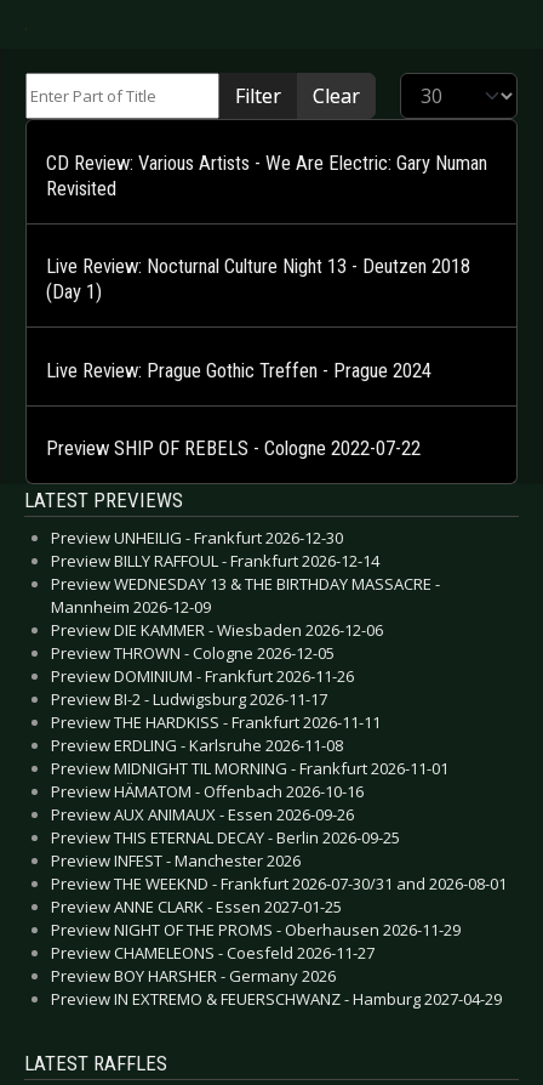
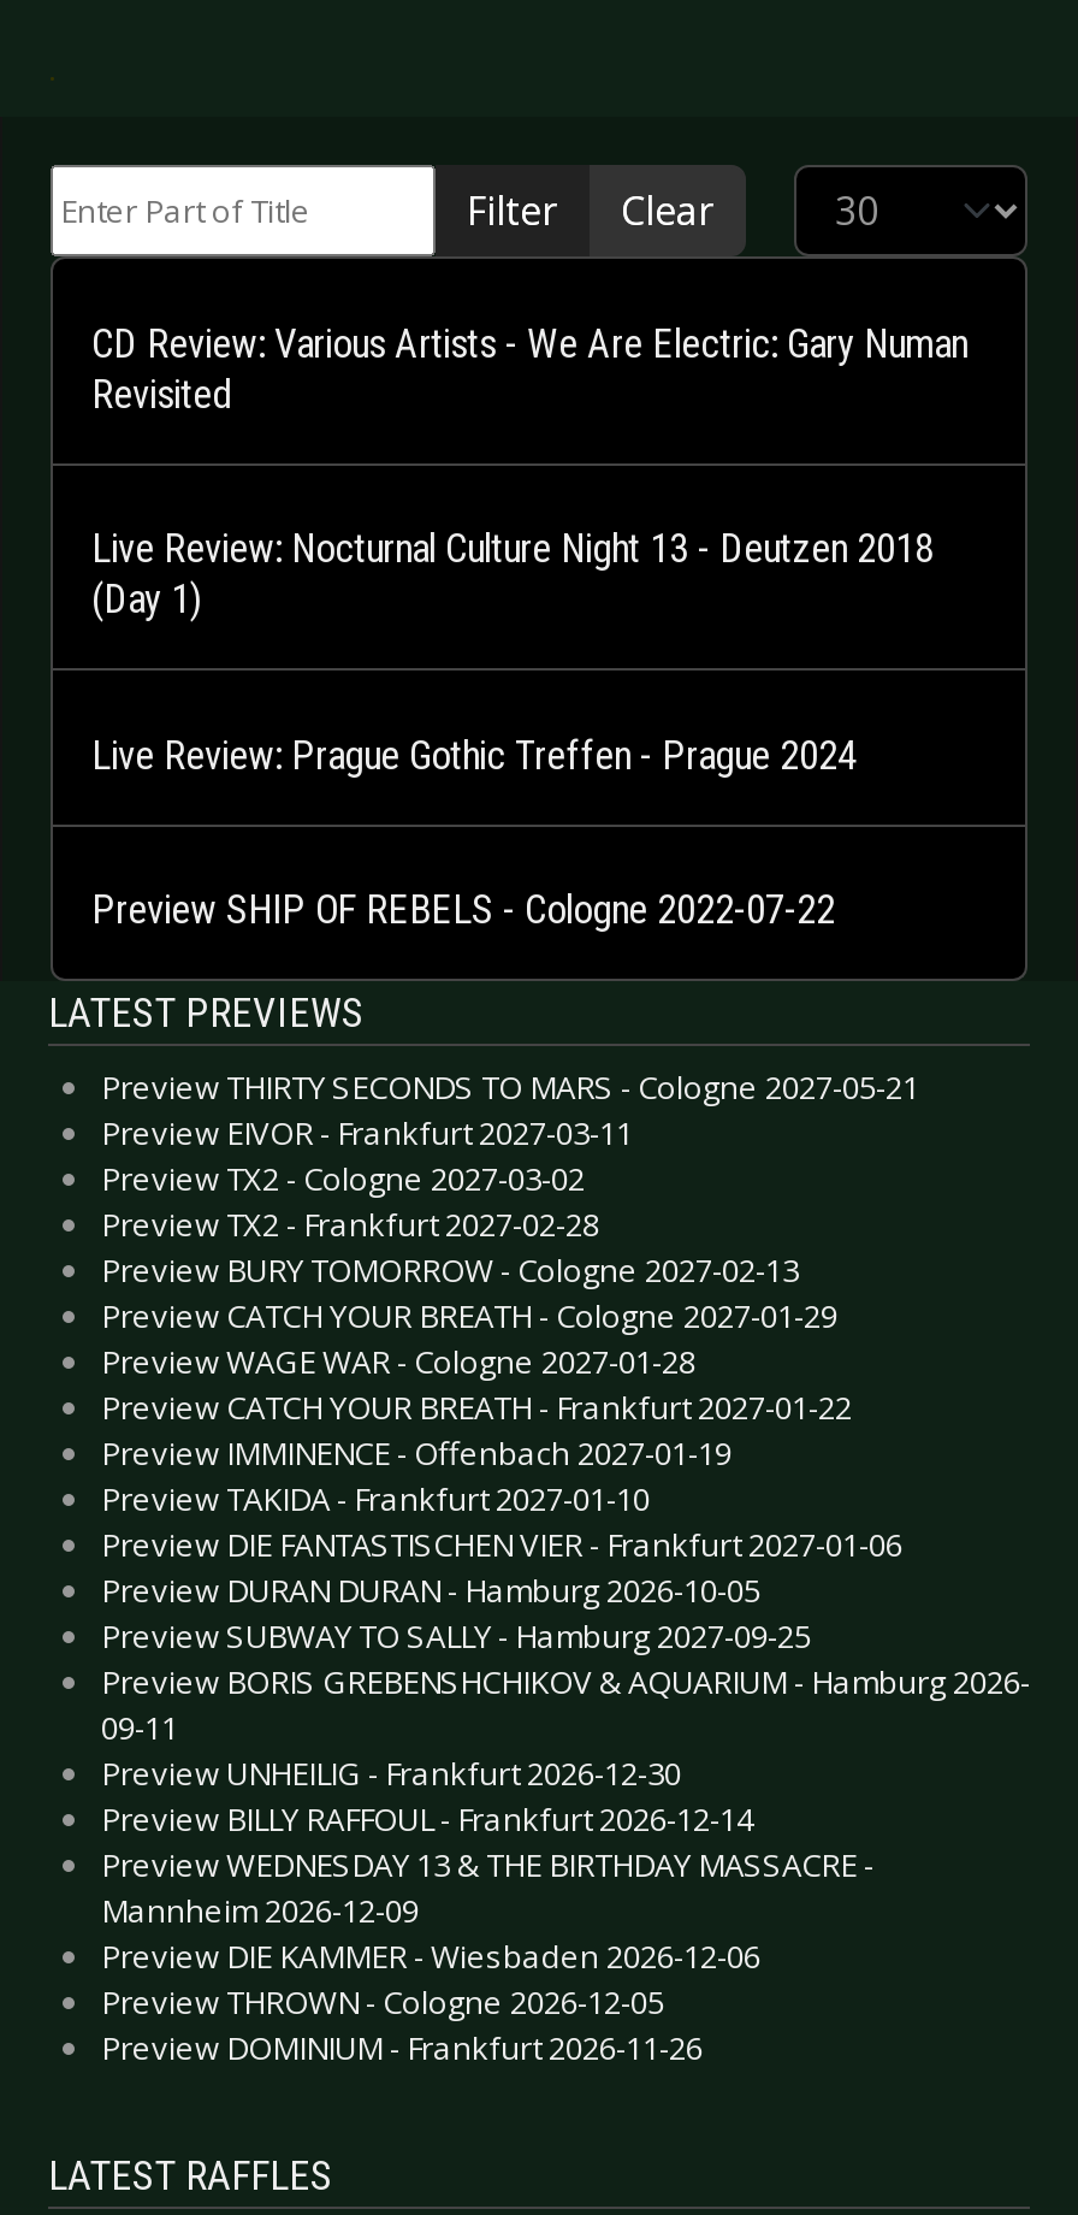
none -> [101,1066,1030,1750] Preview THIRTY SECONDS TO MARS - Cologne 2027-05-21 | Preview EIVOR - Frankfurt 2027-03-11 | Preview TX2 - Cologne 2027-03-02 | Preview TX2 - Frankfurt 2027-02-28 | Preview BURY TOMORROW - Cologne 2027-02-13 | Preview CATCH YOUR BREATH - Cologne 2027-01-29 | Preview WAGE WAR - Cologne 2027-01-28 | Preview CATCH YOUR BREATH - Frankfurt 2027-01-22 | Preview IMMINENCE - Offenbach 2027-01-19 | Preview TAKIDA - Frankfurt 2027-01-10 | Preview DIE FANTASTISCHEN VIER - Frankfurt 2027-01-06 | Preview DURAN DURAN - Hamburg 2026-10-05 | Preview SUBWAY TO SALLY - Hamburg 2027-09-25 | Preview BORIS GREBENSHCHIKOV & AQUARIUM - Hamburg 2026- | 09-11
moved [51,527,440,687] -> [101,1752,873,2070]: Preview UNHEILIG - Frankfurt 2026-12-30 | Preview BILLY RAFFOUL - Frankfurt 2026-12-14 | Preview WEDNESDAY 13 & THE BIRTHDAY MASSACRE - | Mannheim 2026-12-09 | Preview DIE KAMMER - Wiesbaden 2026-12-06 | Preview THROWN - Cologne 2026-12-05 | Preview DOMINIUM - Frankfurt 2026-11-26
[51,689,507,1010] Preview BI-2 - Ludwigsburg 2026-11-17 | Preview THE HARDKISS - Frankfurt 2026-11-11 | Preview ERDLING - Karlsruhe 2026-11-08 | Preview MIDNIGHT TIL MORNING - Frankfurt 2026-11-01 | Preview HÄMATOM - Offenbach 2026-10-16 | Preview AUX ANIMAUX - Essen 2026-09-26 | Preview THIS ETERNAL DECAY - Berlin 2026-09-25 | Preview INFEST - Manchester 2026 | Preview THE WEEKND - Frankfurt 2026-07-30/31 and 2026-08-01 | Preview ANNE CLARK - Essen 2027-01-25 | Preview NIGHT OF THE PROMS - Oberhausen 2026-11-29 | Preview CHAMELEONS - Coesfeld 2026-11-27 | Preview BOY HARSHER - Germany 2026 | Preview IN EXTREMO & FEUERSCHWANZ - Hamburg 2027-04-29 -> none

